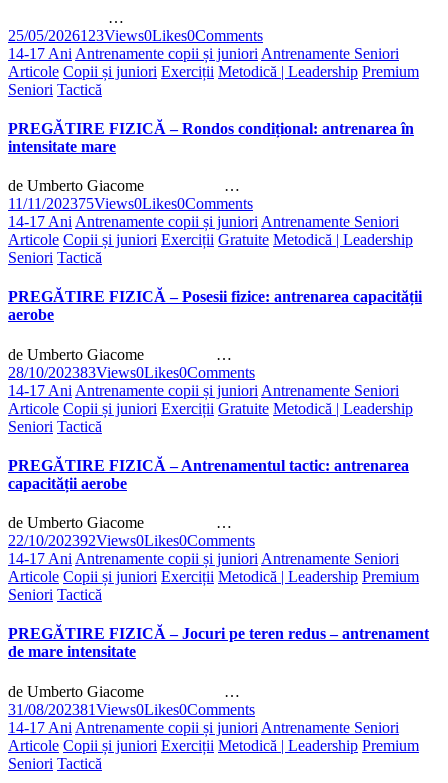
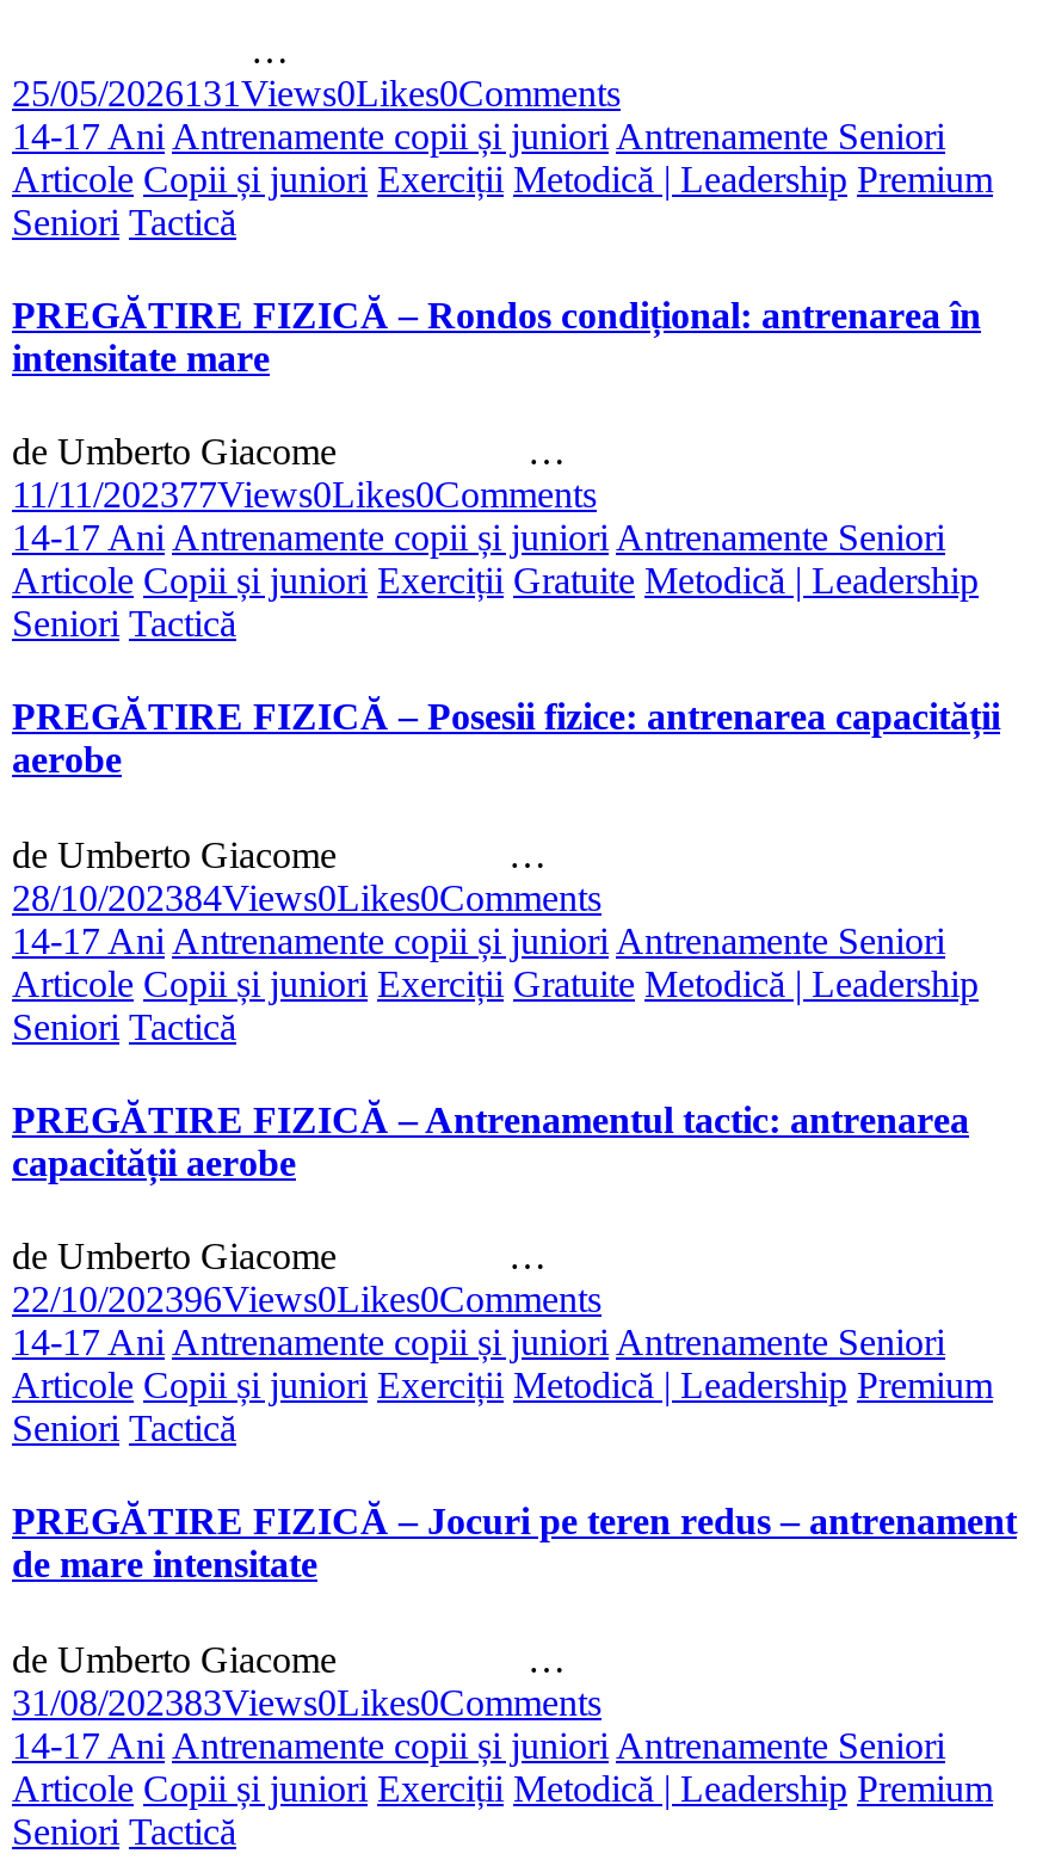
[8,26,263,43] 25/05/2026123 Views0Likes0Comments -> [12,72,621,112] 25/05/2026131 Views0Likes0Comments
[8,195,253,212] 11/11/202375Views0Likes0Comments -> [12,474,597,515] 11/11/202377Views0Likes0Comments
[8,364,255,381] 28/10/202383Views0Likes0Comments -> [12,877,601,917] 28/10/202384Views0Likes0Comments
[8,532,255,549] 22/10/202392Views0Likes0Comments -> [12,1279,601,1319] 22/10/202396Views0Likes0Comments
[8,701,255,718] 31/08/202381Views0Likes0Comments -> [12,1681,601,1722] 31/08/202383Views0Likes0Comments

